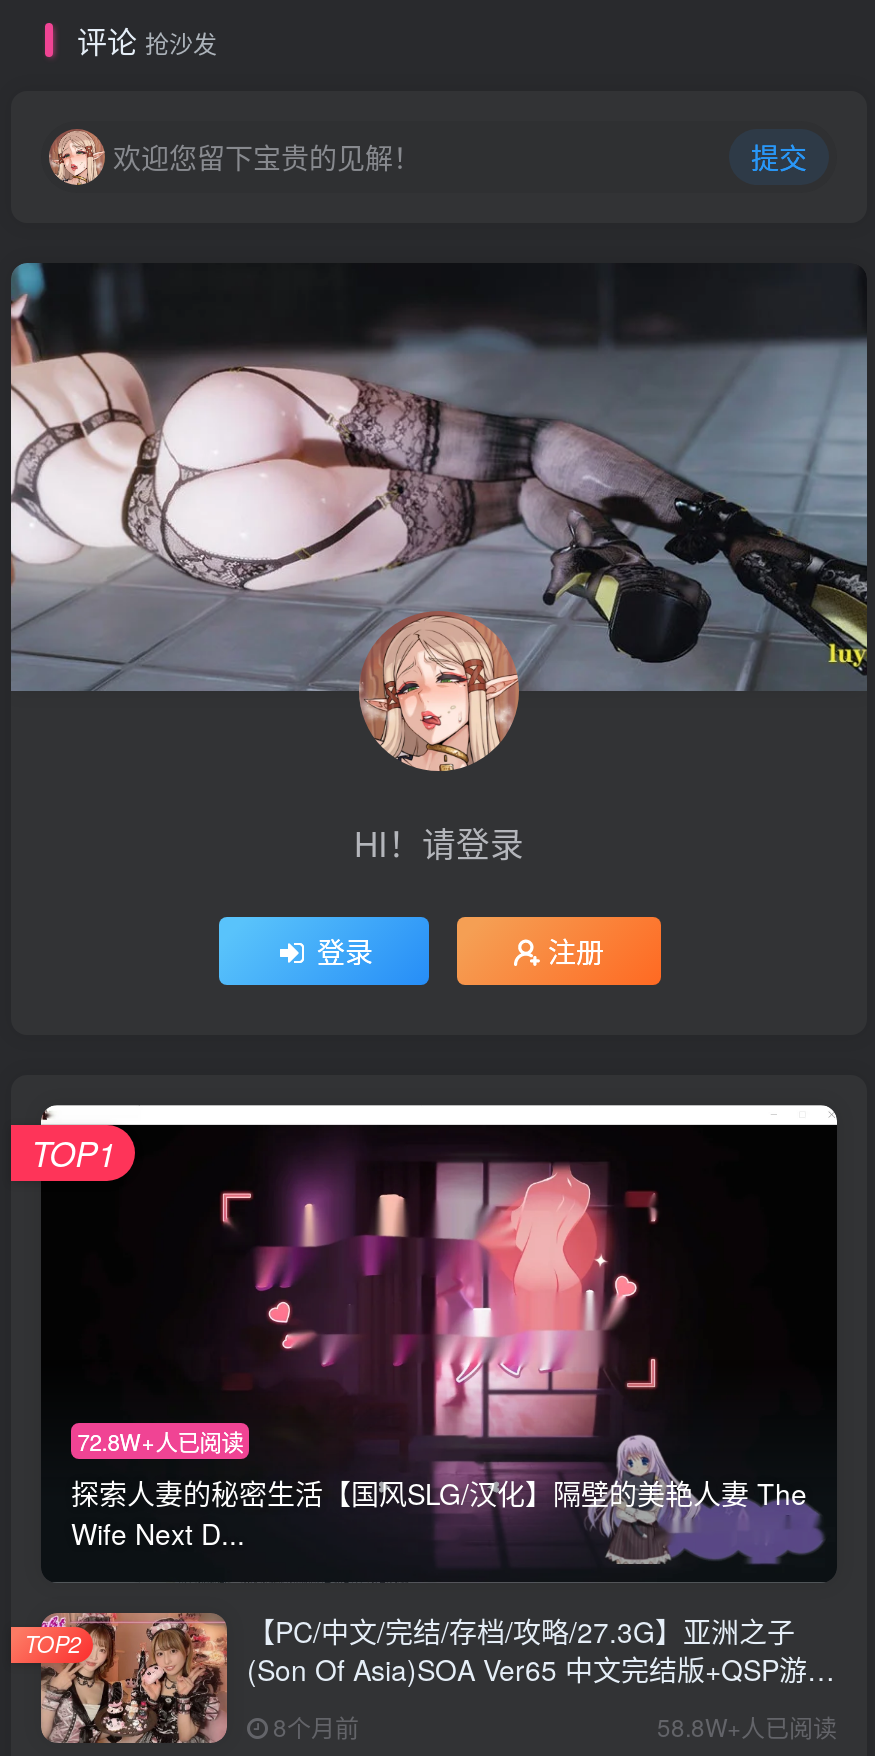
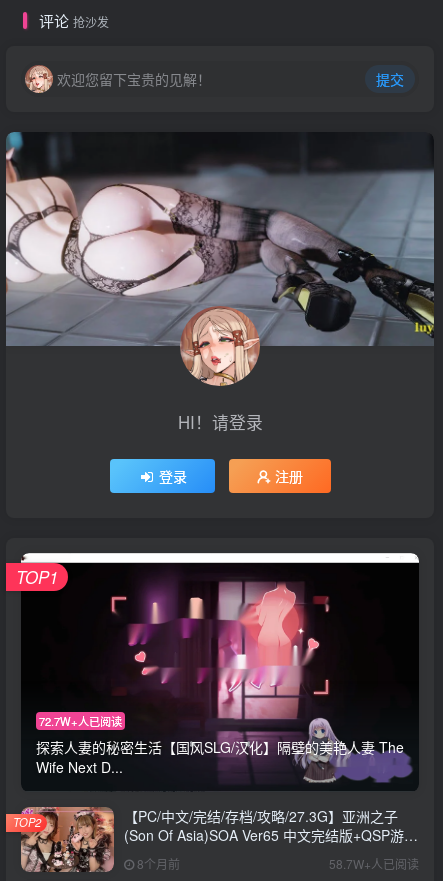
[77,1424,243,1456] 72.8W+人已阅读 -> [39,713,122,729] 72.7W+人已阅读
[657,1709,837,1743] 58.8W+人已阅读 -> [329,855,419,872] 58.7W+人已阅读

